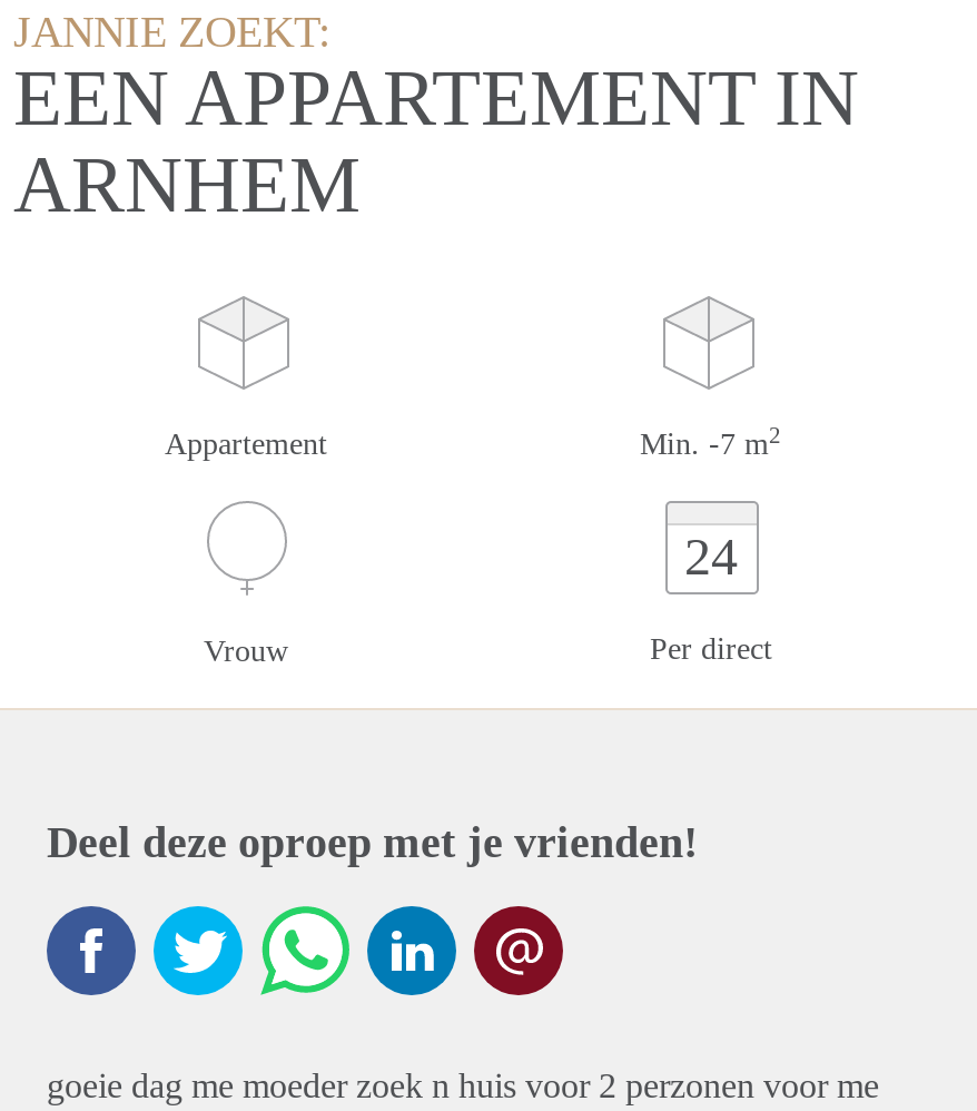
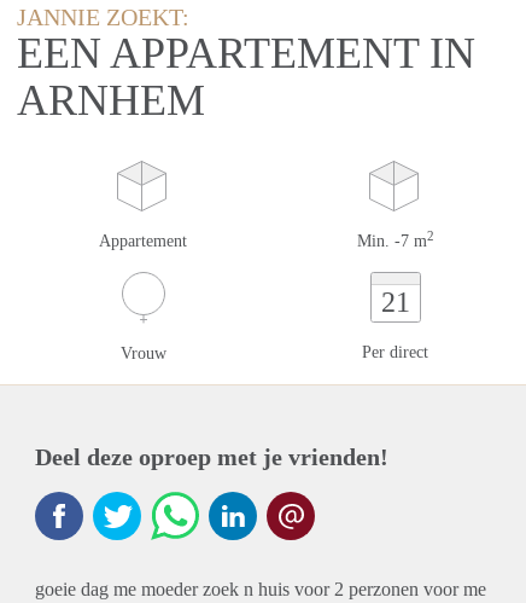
[684,528,738,586] 24 -> [381,286,410,318] 21

